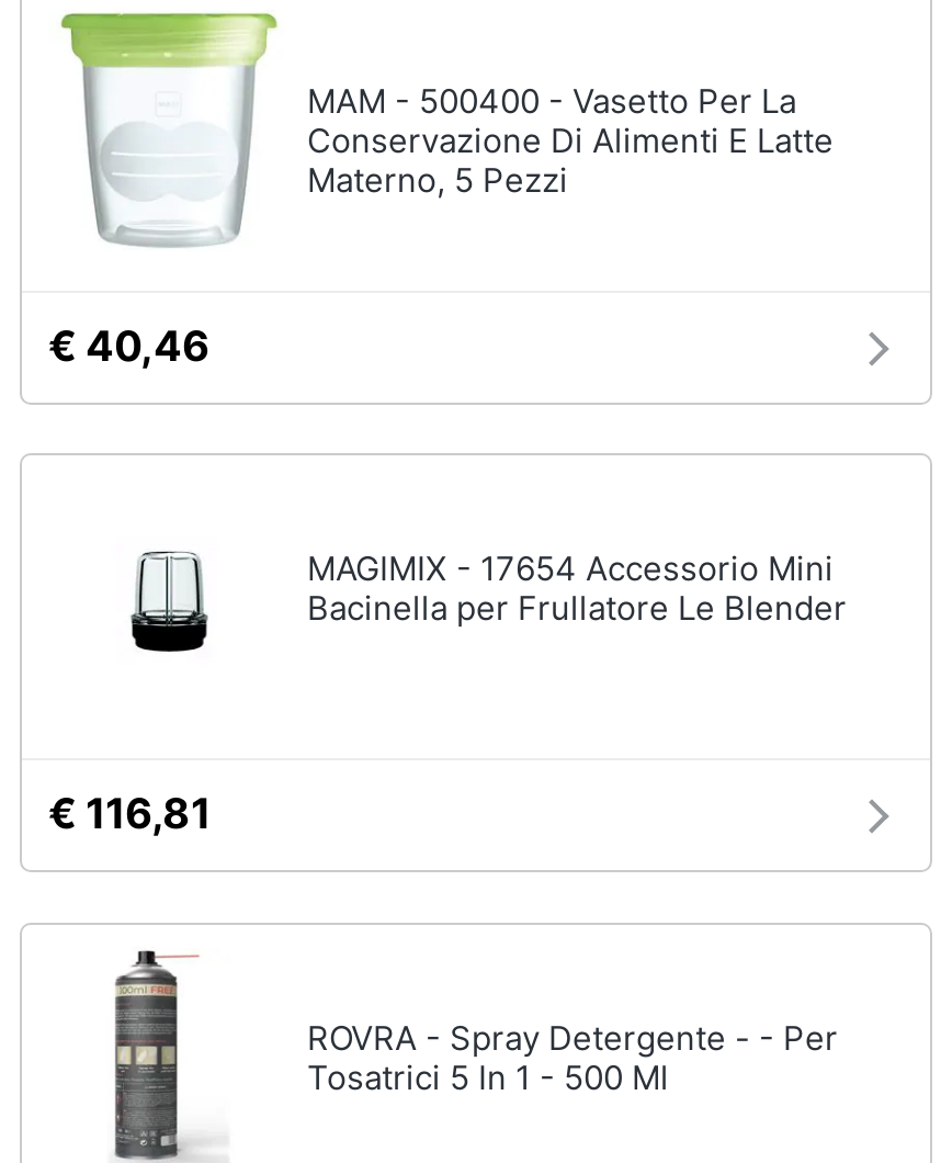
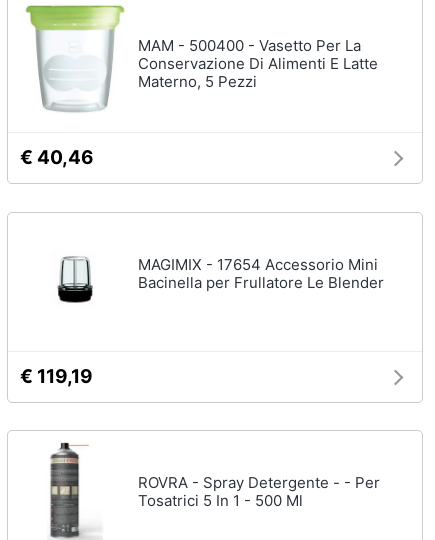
[48,790,211,840] € 116,81 -> [20,365,93,388] € 119,19

